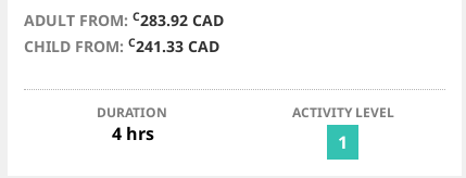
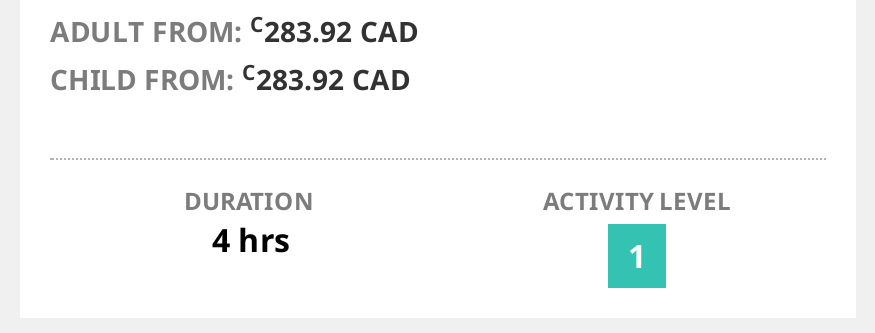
[24,35,219,56] CHILD FROM: C241.33 CAD -> [50,58,410,98] CHILD FROM: C283.92 CAD

